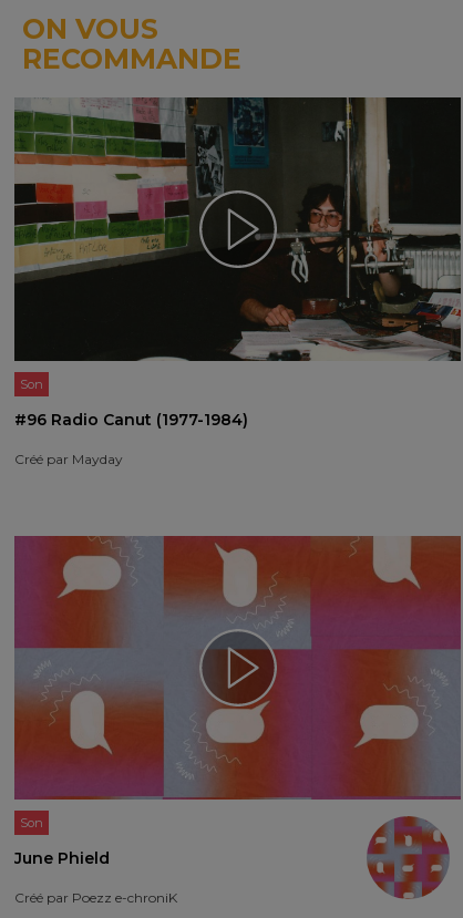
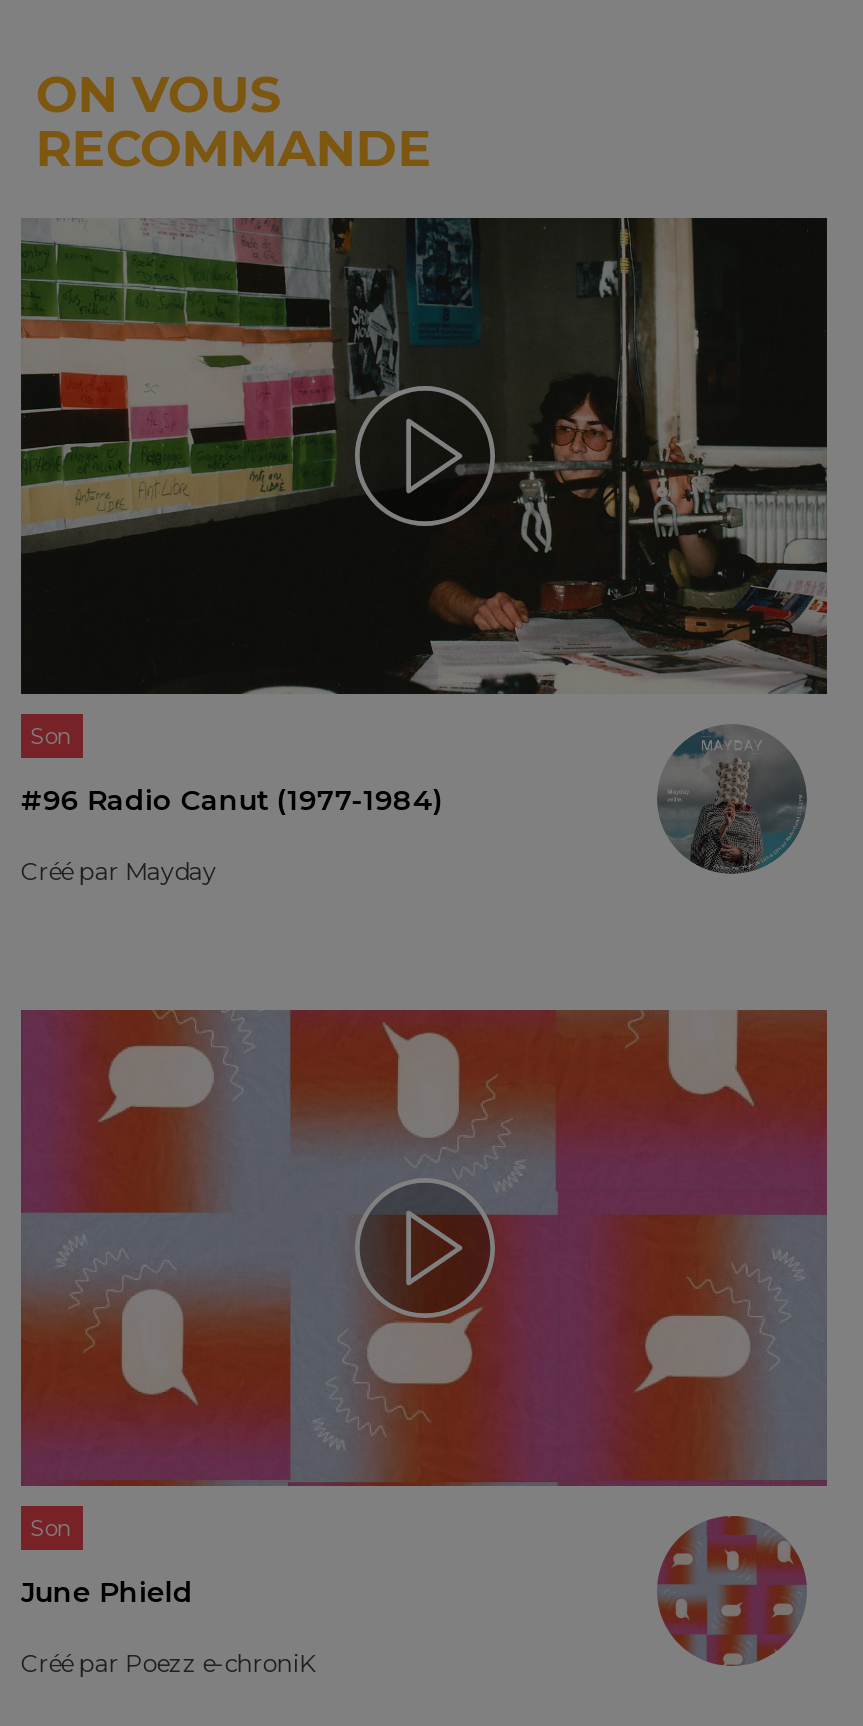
none -> [655,724,809,876] [image]

